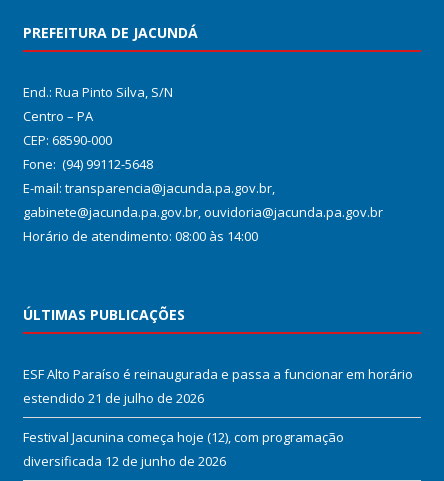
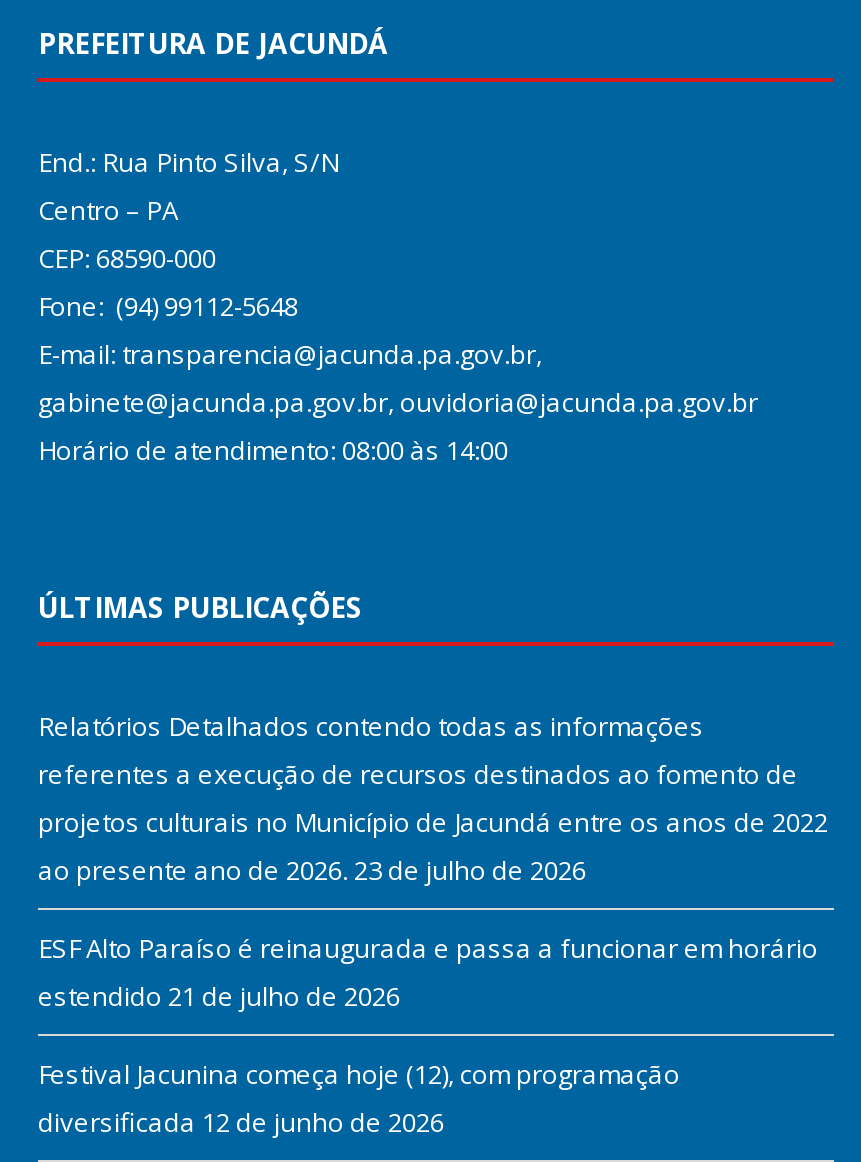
none -> [38,707,828,887] Relatórios Detalhados contendo todas as informações | referentes a execução de recursos destinados ao fomento de | projetos culturais no Município de Jacundá entre os anos de 2022 | ao presente ano de 2026. 23 de julho de 2026

